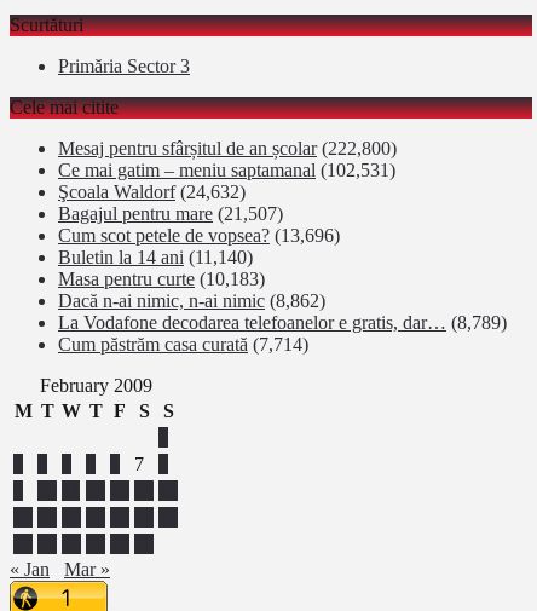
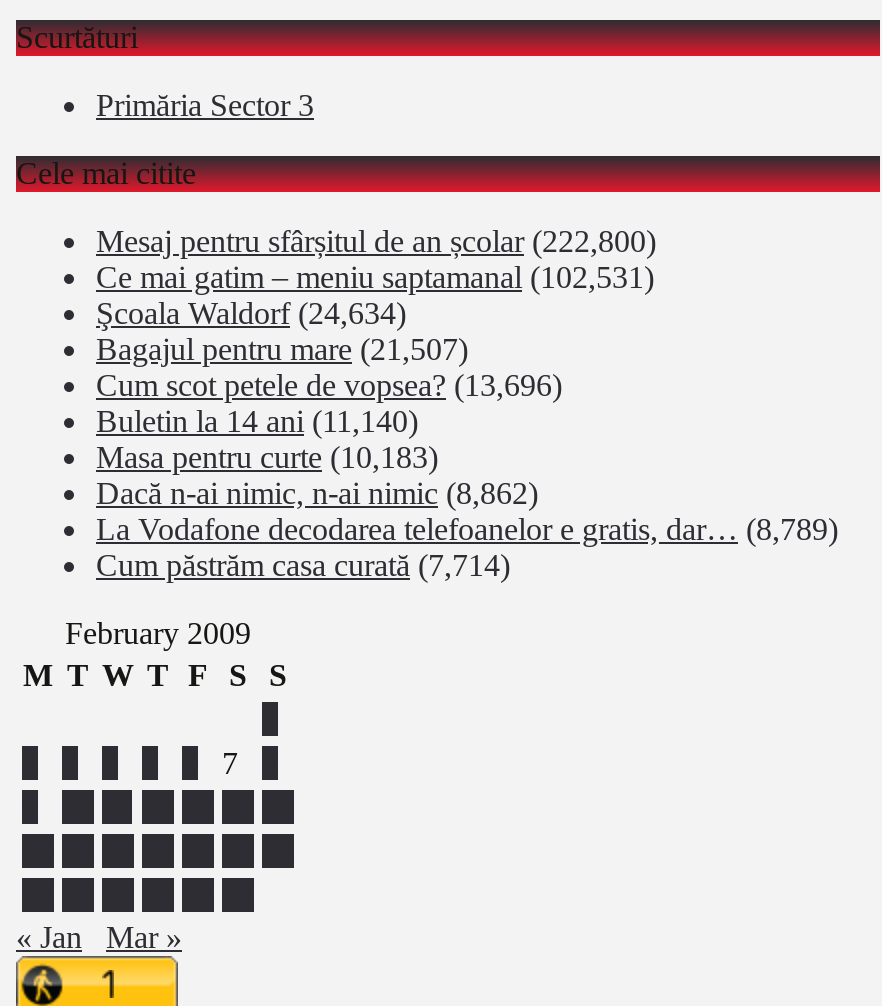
[58,182,246,202] Şcoala Waldorf (24,632) -> [96,296,406,330] Şcoala Waldorf (24,634)

